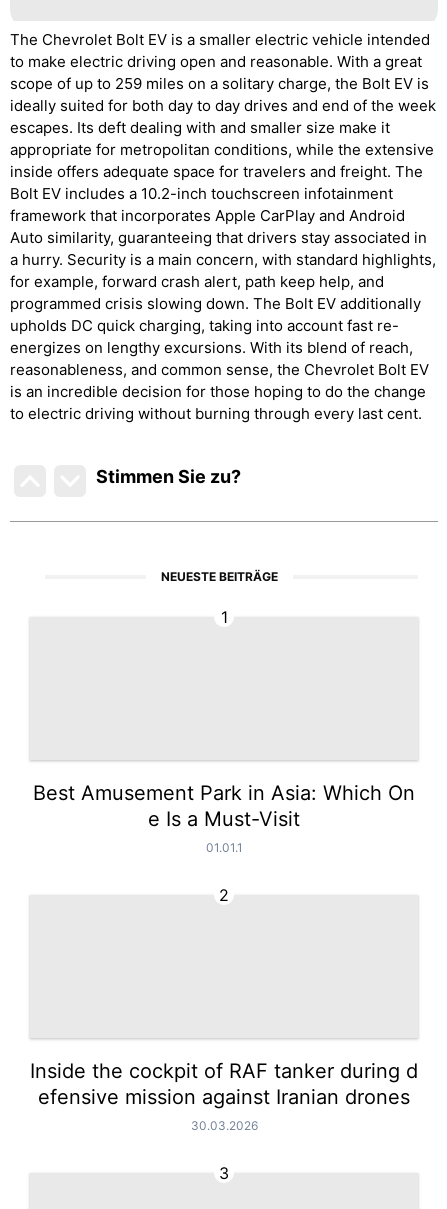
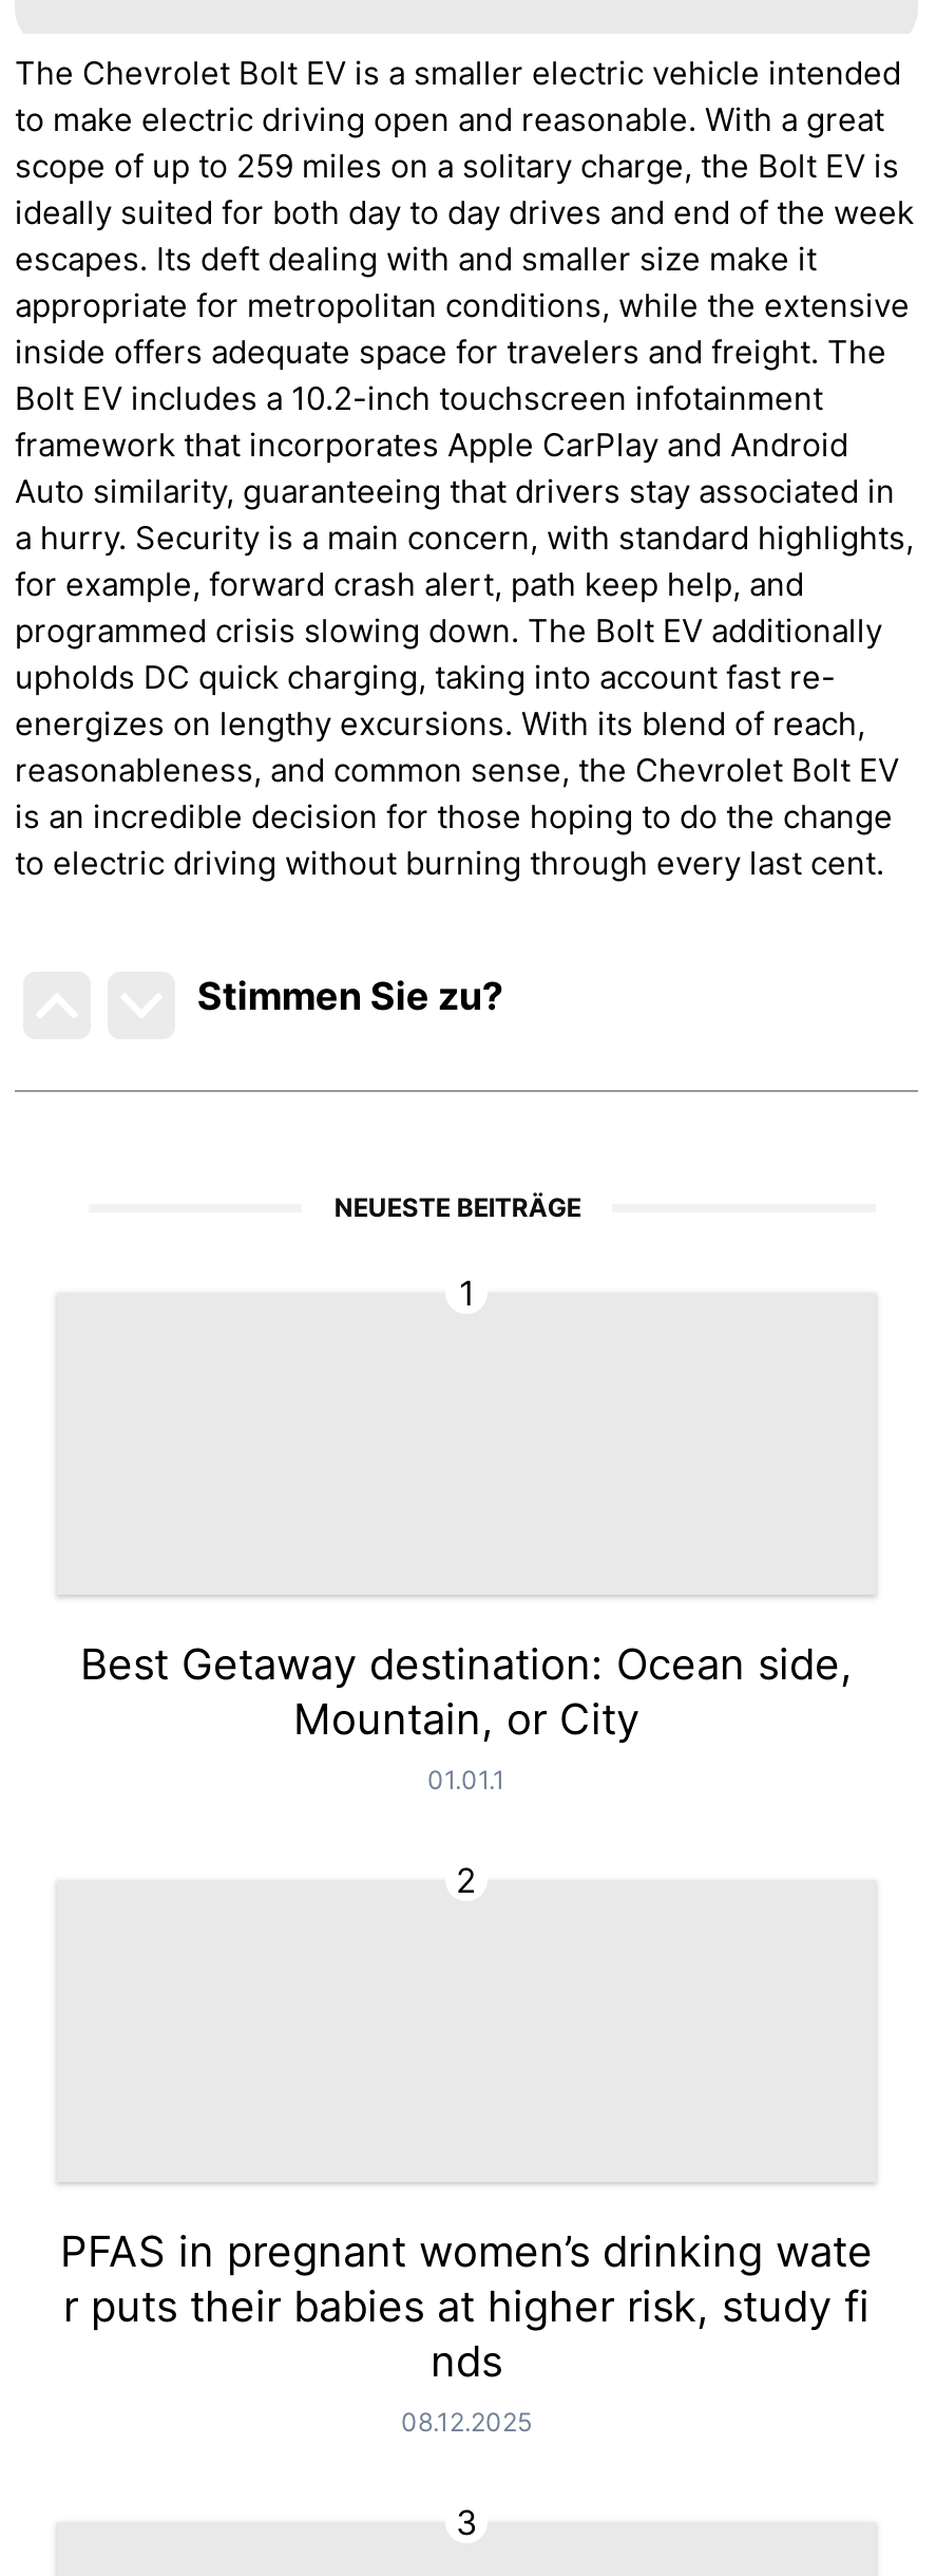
[33,780,415,830] Best Amusement Park in Asia: Which On | e Is a Must-Visit -> [80,1638,853,1744] Best Getaway destination: Ocean side, | Mountain, or City
[30,1058,418,1132] Inside the cockpit of RAF tanker during d | efensive mission against Iranian drones | 30.03.2026 -> [60,2225,873,2437] PFAS in pregnant women’s drinking wate | r puts their babies at higher risk, study fi | nds | 08.12.2025

